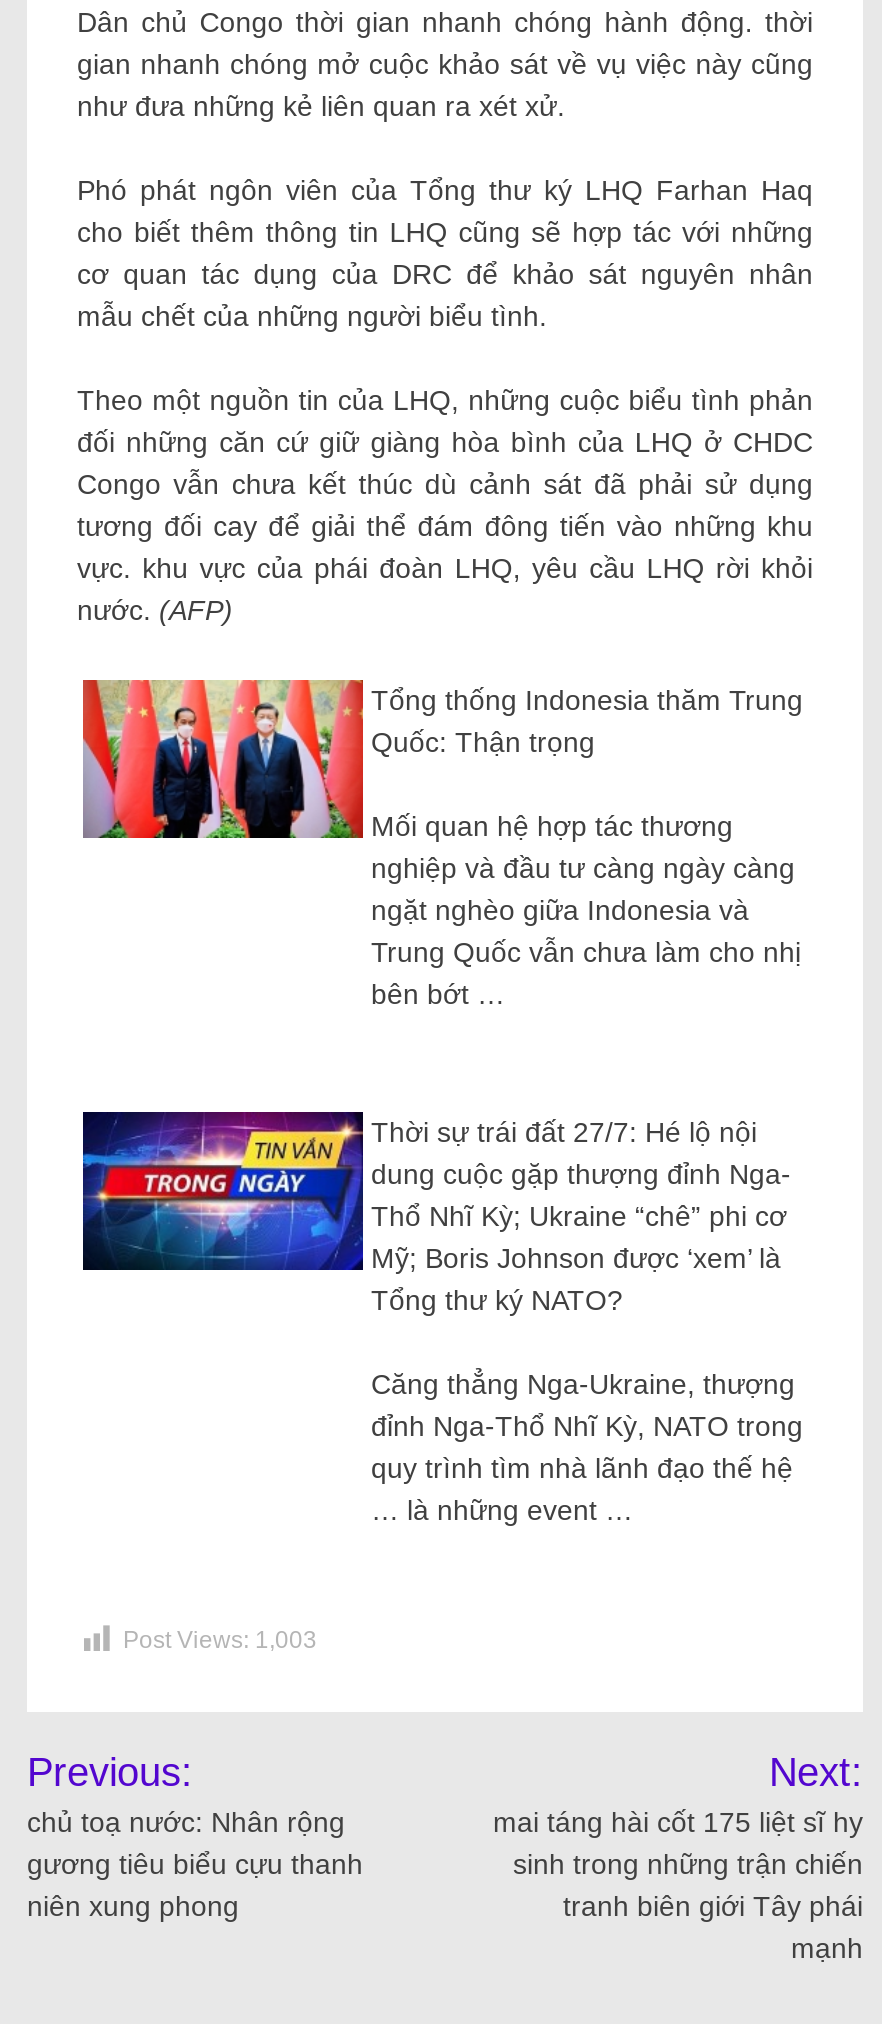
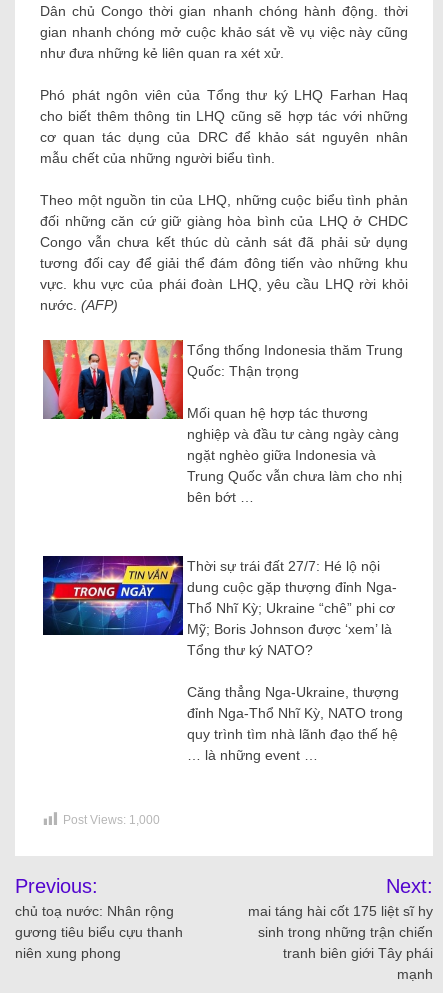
[123,1627,317,1655] Post Views: 1,003 -> [63,813,160,827] Post Views: 1,000

